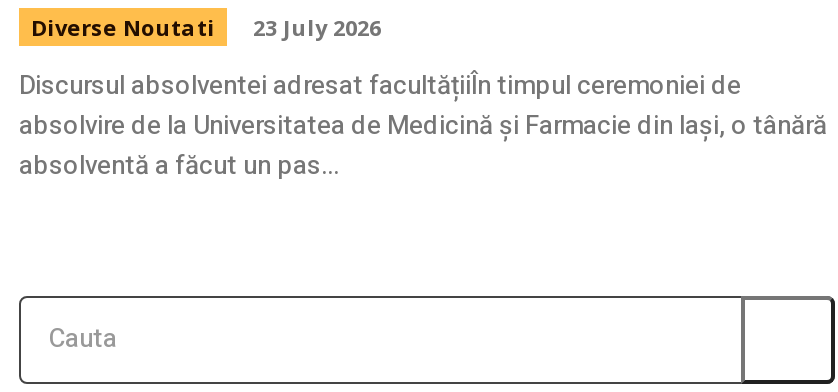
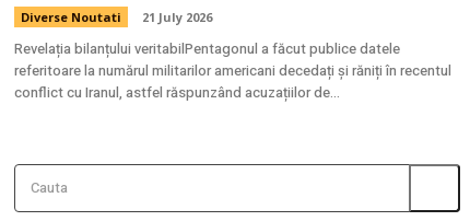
[31,12,381,42] Diverse Noutati 23 July 2026 -> [21,9,212,25] Diverse Noutati 21 July 2026
[19,66,827,184] Discursul absolventei adresat facultățiiÎn timpul ceremoniei de | absolvire de la Universitatea de Medicină și Farmacie din Iași, o tânără | absolventă a făcut un pas... -> [14,38,451,103] Revelația bilanțului veritabilPentagonul a făcut publice datele | referitoare la numărul militarilor americani decedați și răniți în recentul | conflict cu Iranul, astfel răspunzând acuzațiilor de...

